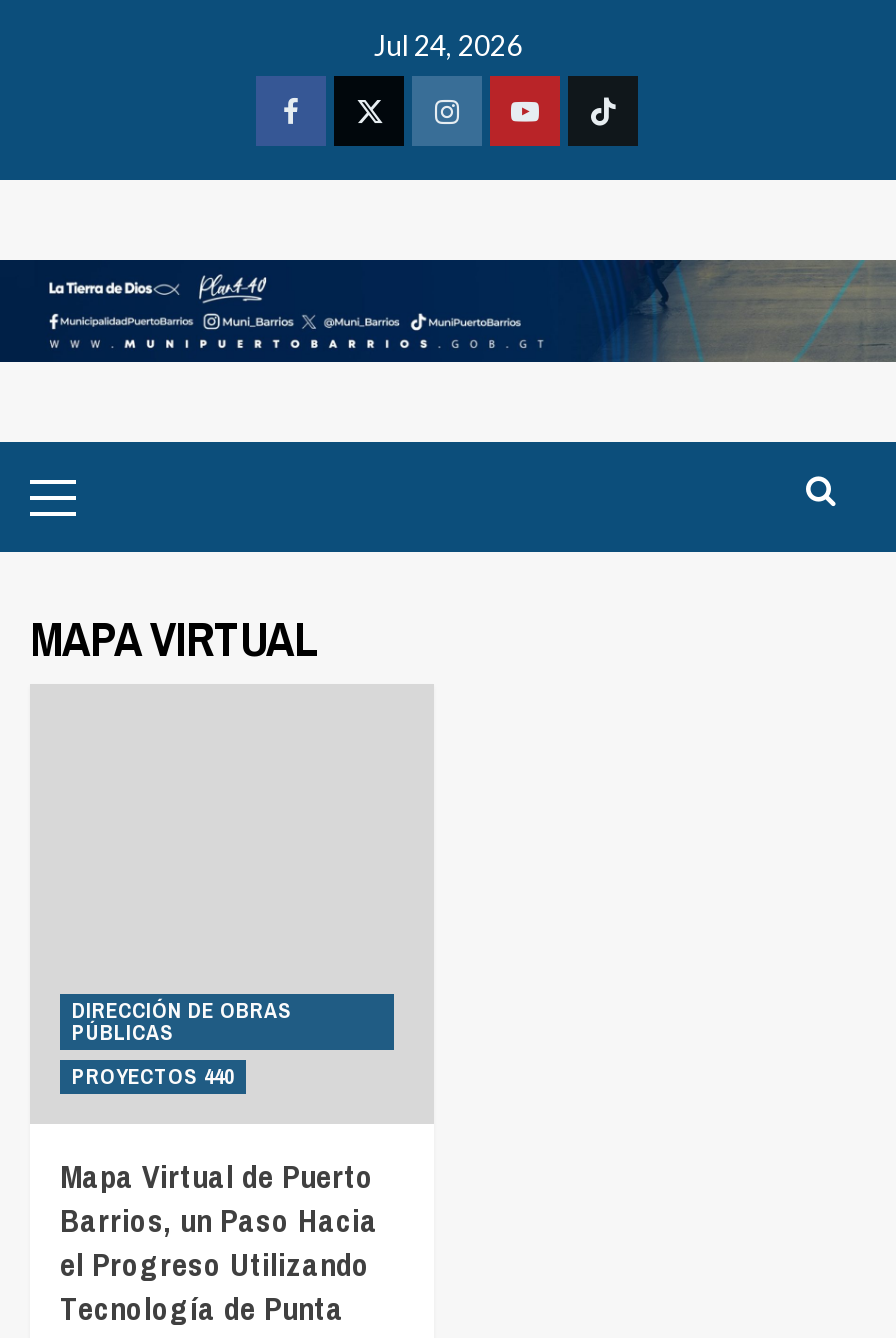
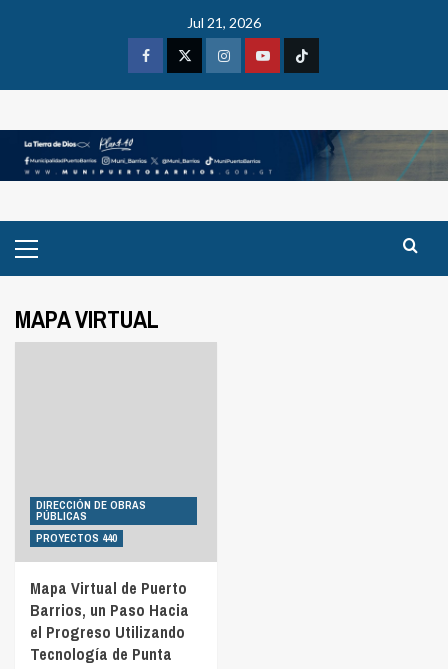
[374,28,522,62] Jul 24, 2026 -> [187,14,261,31] Jul 21, 2026

